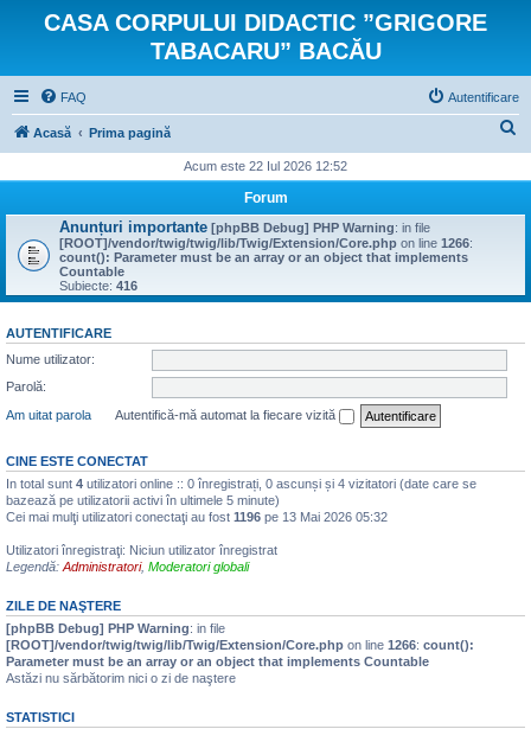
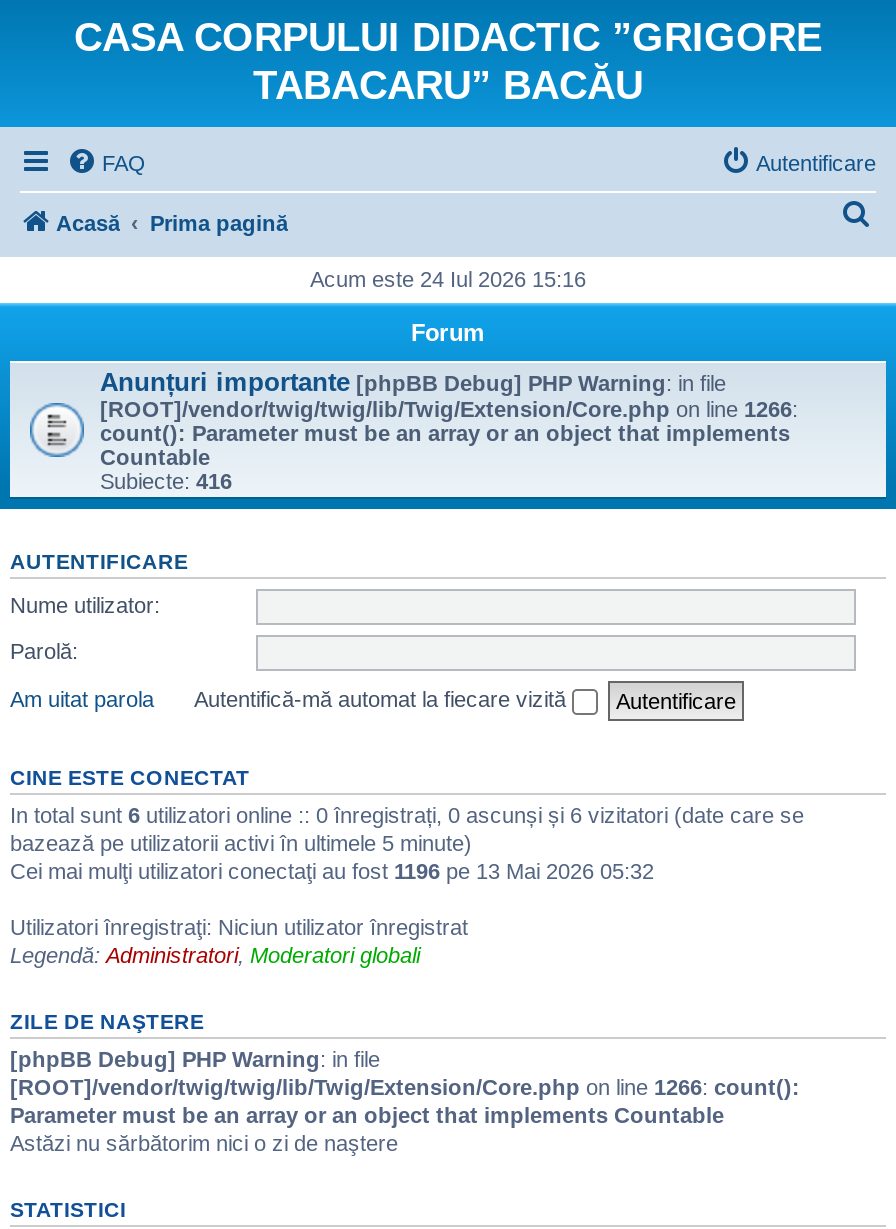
[184,159,347,173] Acum este 22 Iul 2026 12:52 -> [310,267,586,291] Acum este 24 Iul 2026 15:16
[6,476,476,490] In total sunt 4 utilizatori online :: 0 înregistrați, 0 ascunși și 4 vizitatori (date care se -> [10,802,804,826] In total sunt 6 utilizatori online :: 0 înregistrați, 0 ascunși și 6 vizitatori (date care se

